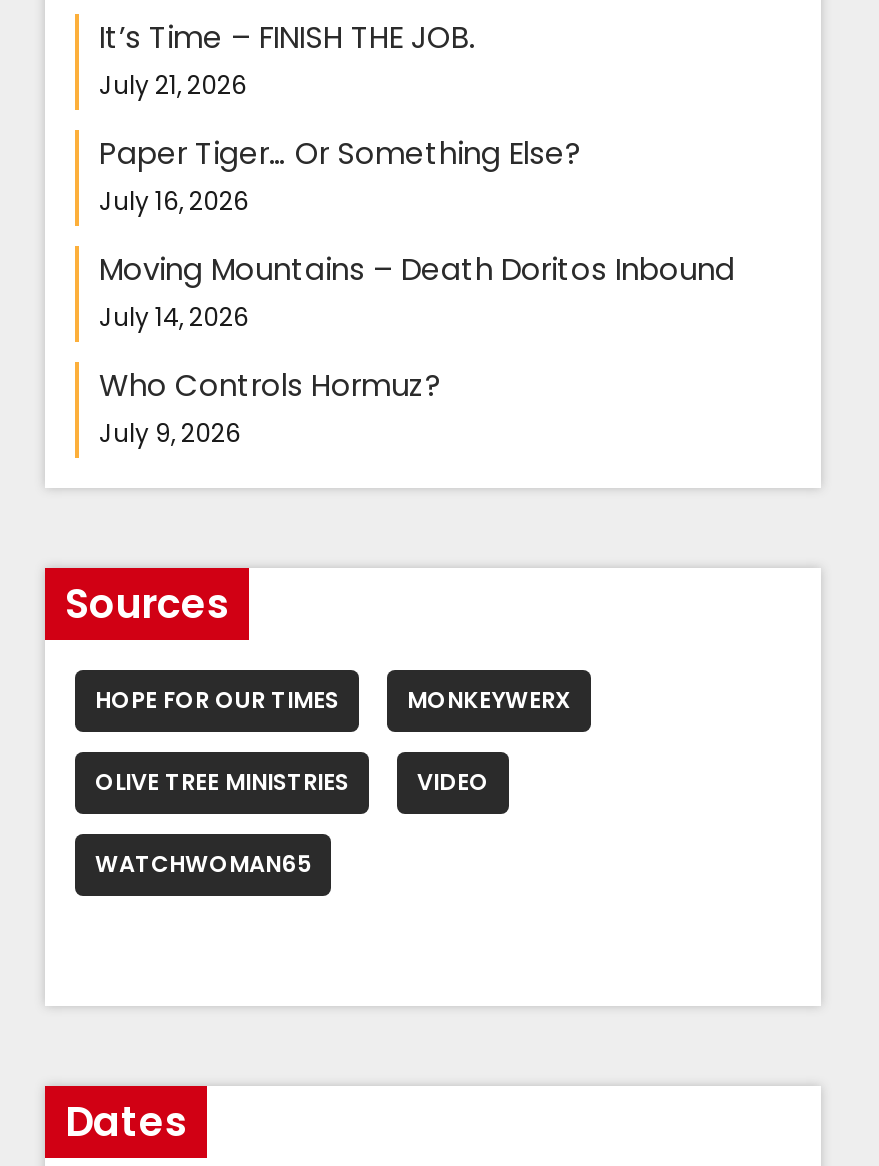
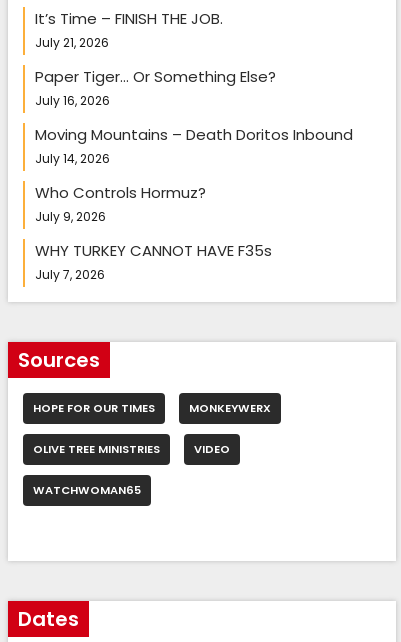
none -> [35,240,272,283] WHY TURKEY CANNOT HAVE F35s | July 7, 2026

